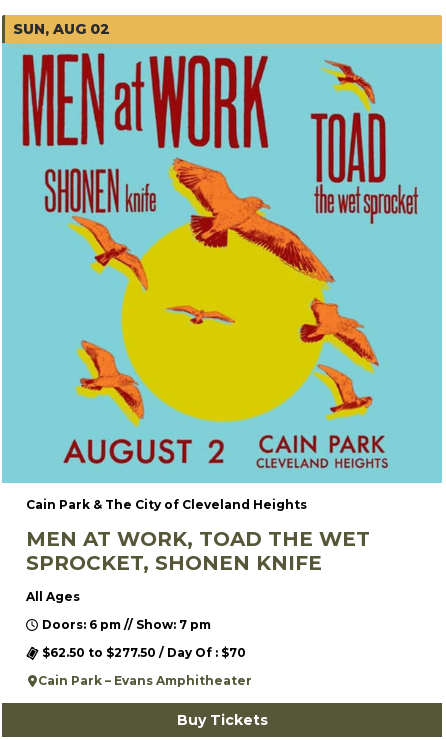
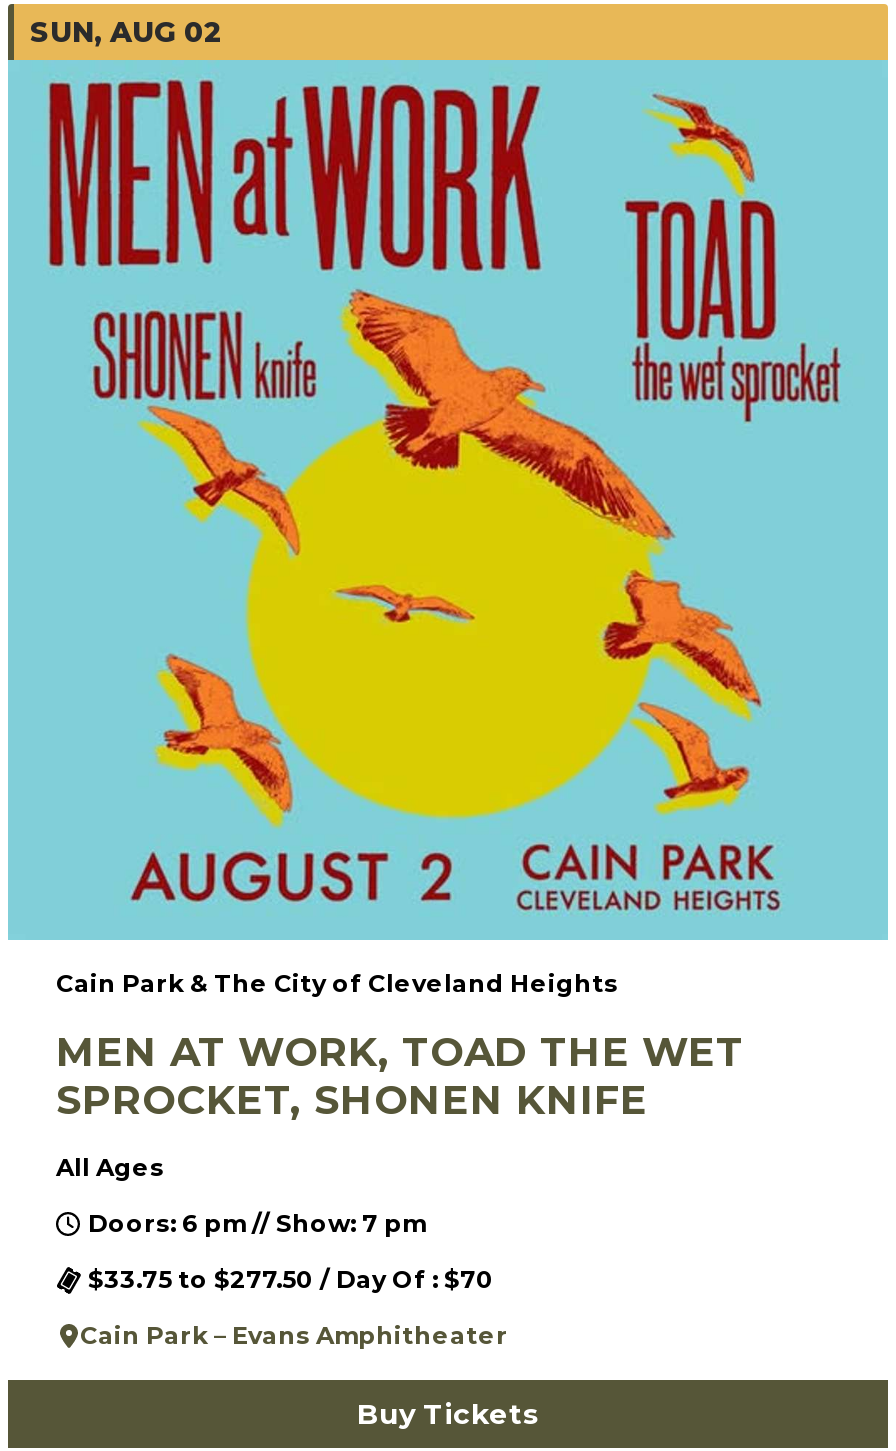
[42,645,246,660] $62.50 to $277.50 / Day Of : $70 -> [88,1265,494,1295] $33.75 to $277.50 / Day Of : $70

